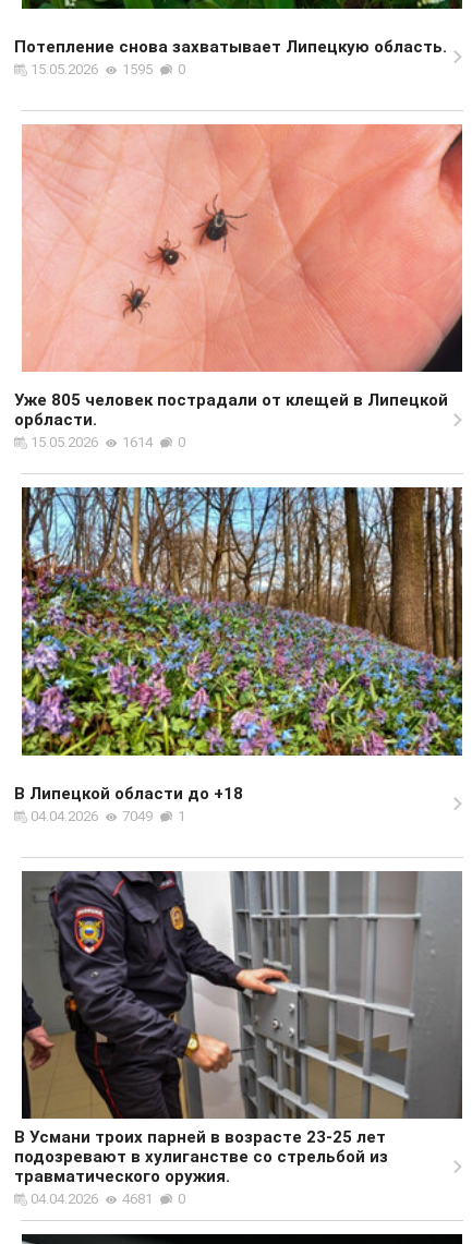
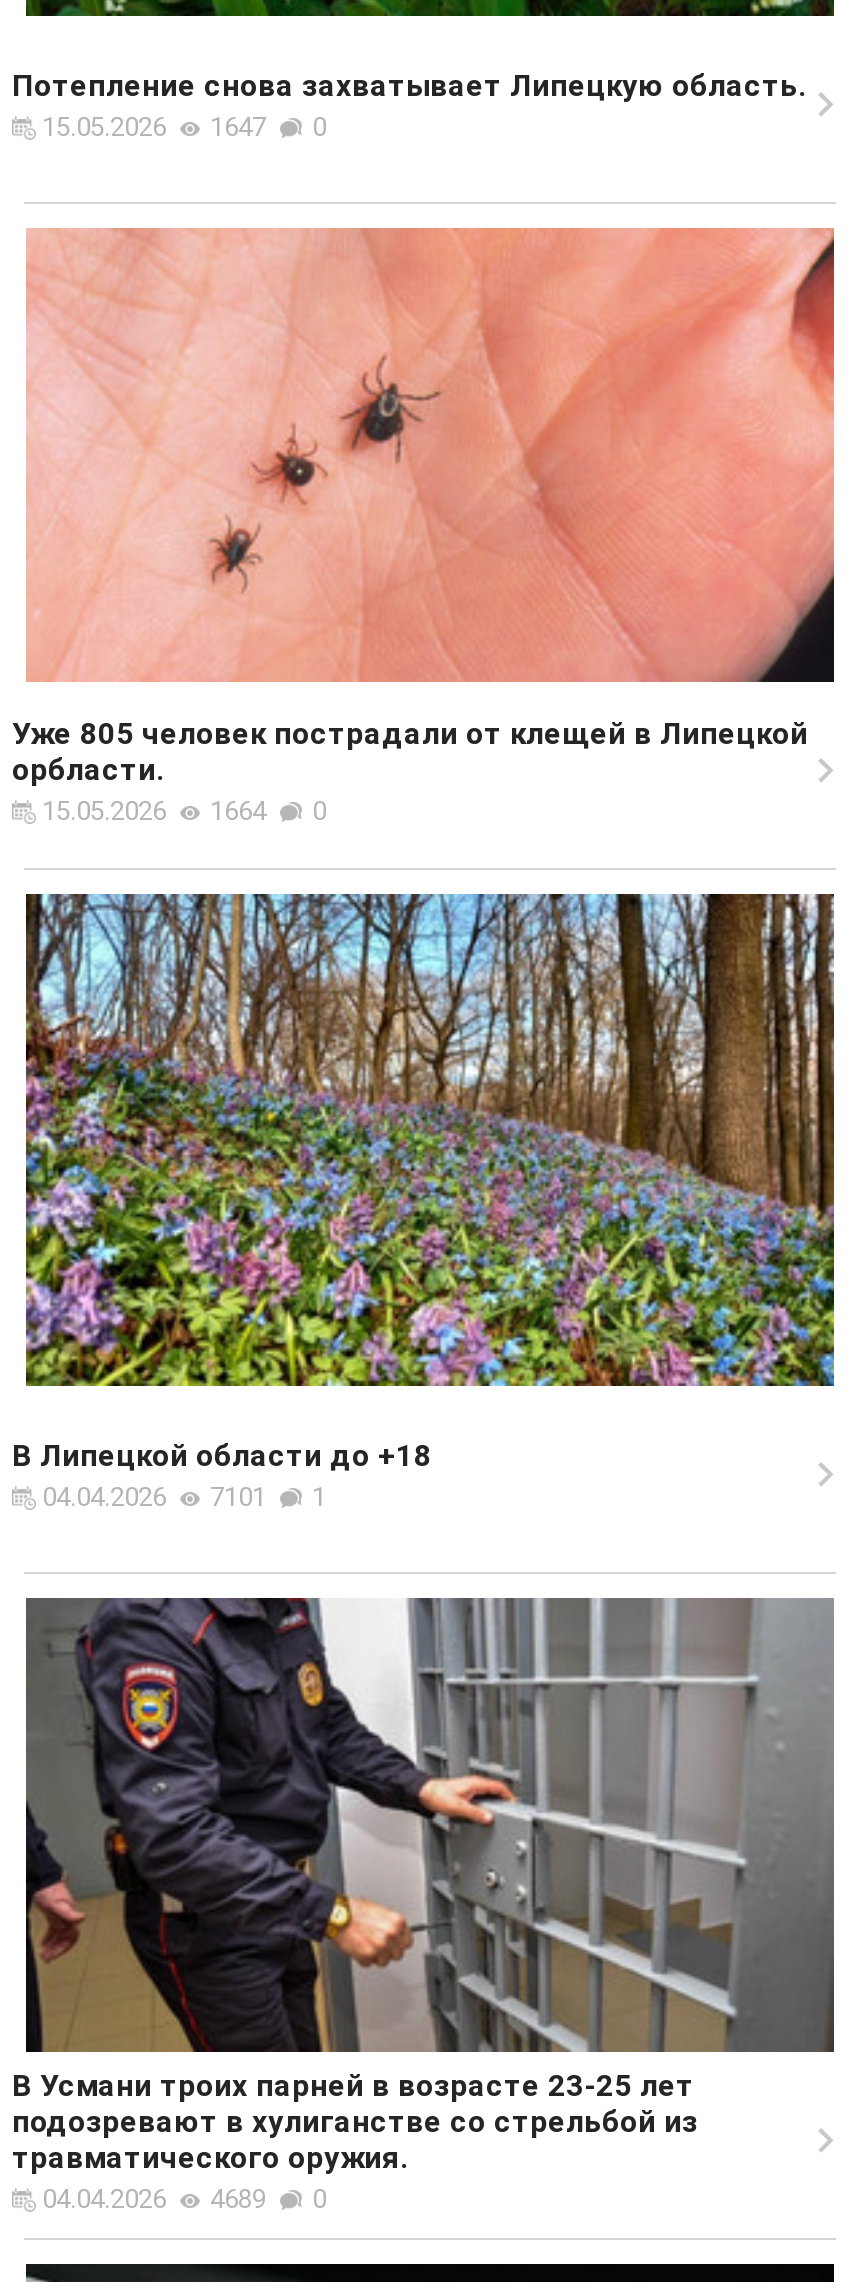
[31,61,185,77] 15.05.2026 1595 0 -> [42,111,326,141] 15.05.2026 1647 0
[31,434,185,450] 15.05.2026 1614 0 -> [42,795,326,825] 15.05.2026 1664 0
[31,807,185,824] 04.04.2026 7049 1 -> [42,1481,326,1511] 04.04.2026 7101 1
[31,1190,185,1207] 04.04.2026 4681 0 -> [42,2183,326,2213] 04.04.2026 4689 0

